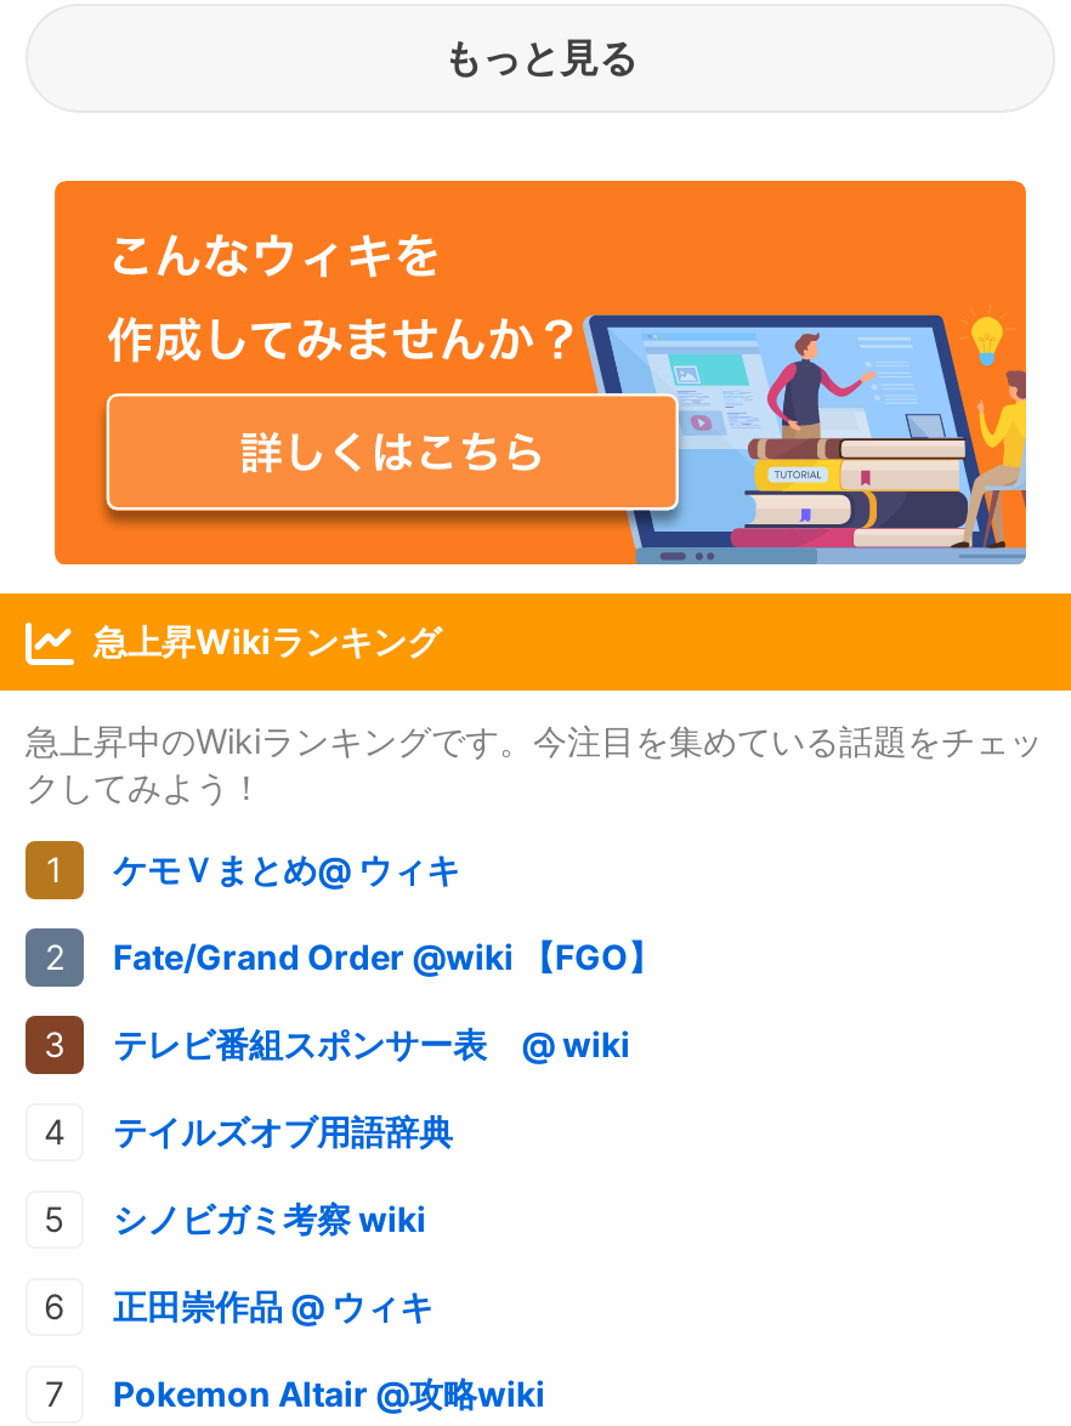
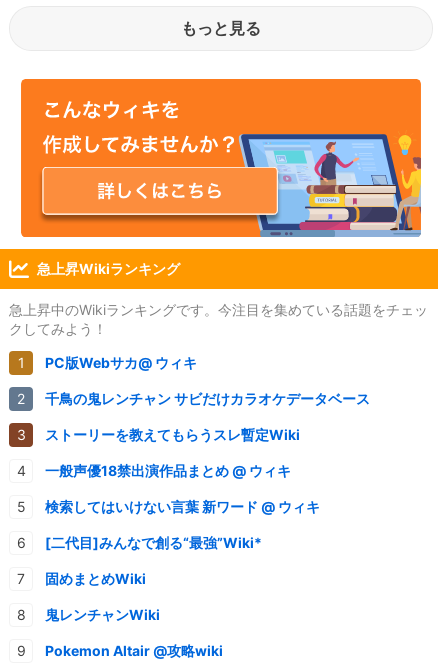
[113,847,662,1326] ケモＶまとめ@ ウィキ | Fate/Grand Order @wiki 【FGO】 | テレビ番組スポンサー表 @ wiki | テイルズオブ用語辞典 | シノビガミ考察 wiki | 正田崇作品 @ ウィキ -> [45,354,370,623] PC版Webサカ@ ウィキ | 千鳥の鬼レンチャン サビだけカラオケデータベース | ストーリーを教えてもらうスレ暫定Wiki | 一般声優18禁出演作品まとめ @ ウィキ | 検索してはいけない言葉 新ワード @ ウィキ | [二代目]みんなで創る“最強”Wiki* | 固めまとめWiki | 鬼レンチャンWiki

